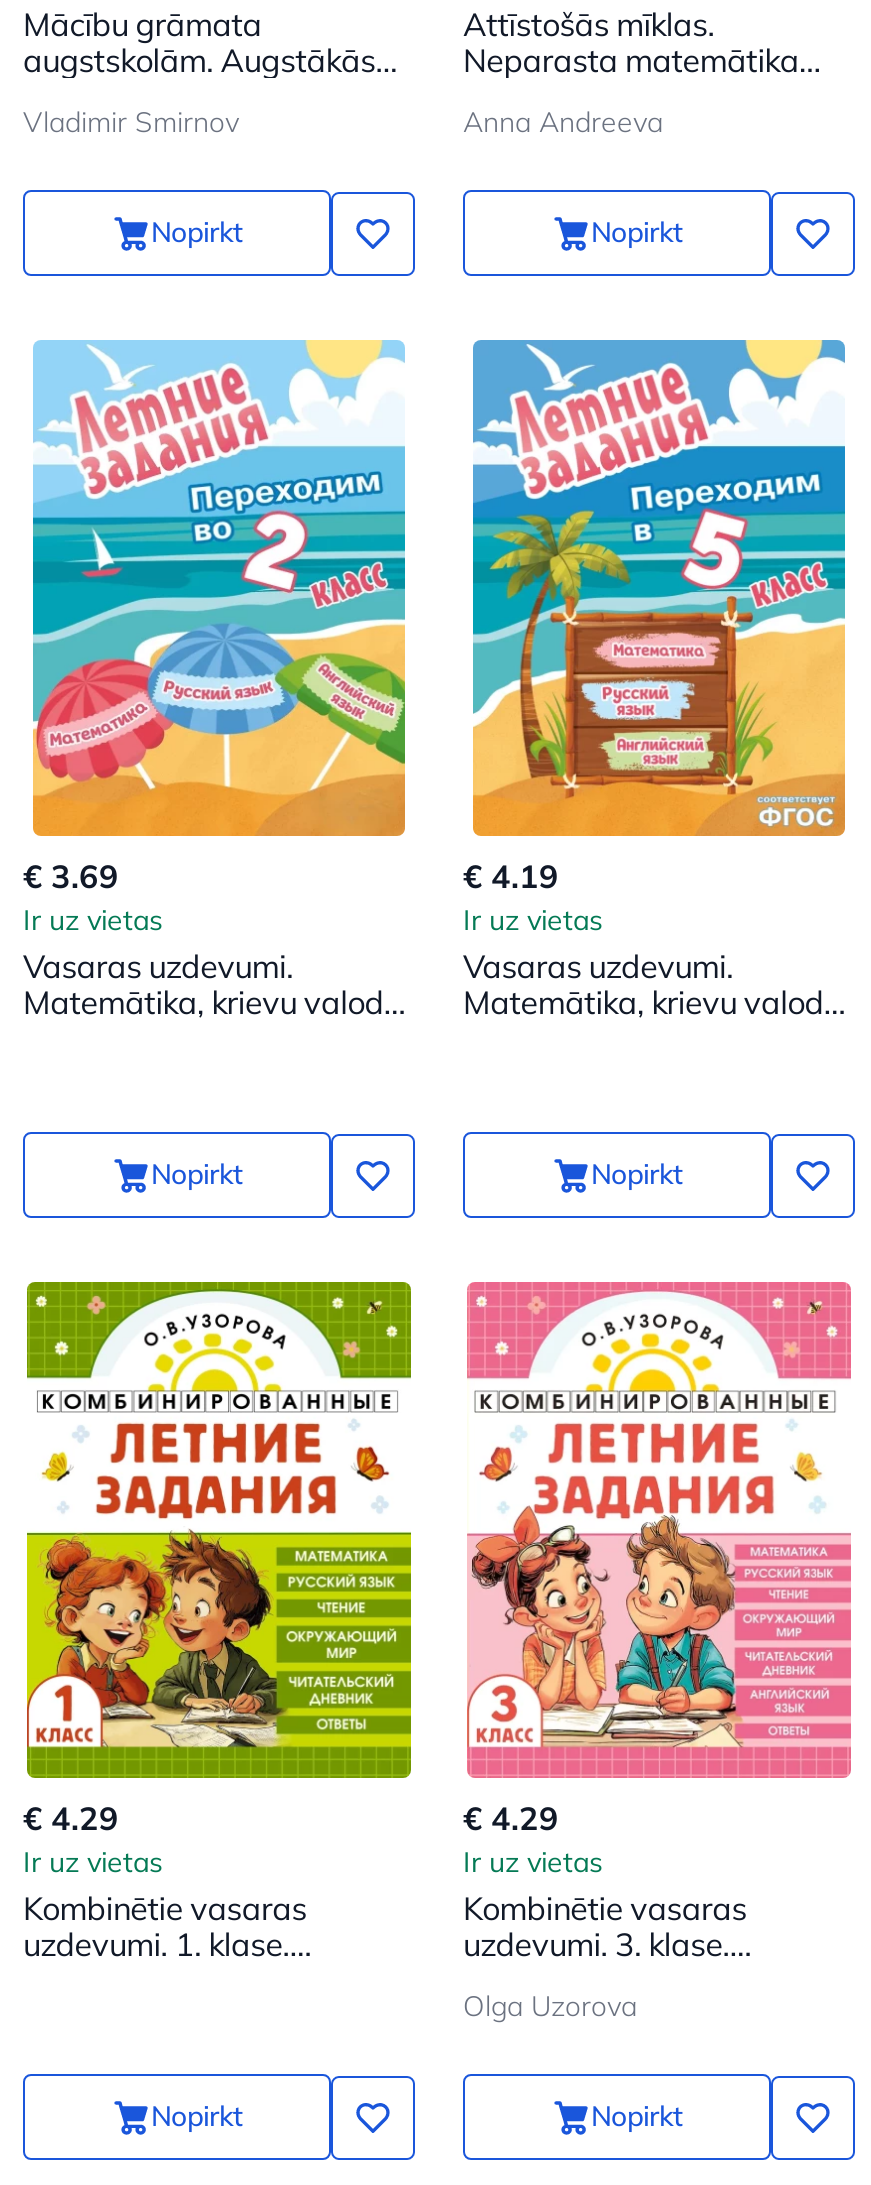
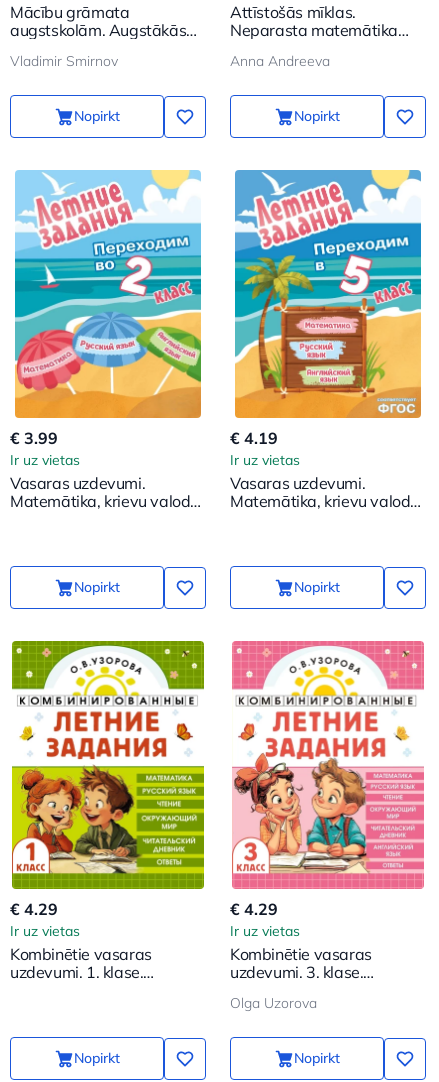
[23,856,119,896] € 3.69 -> [10,428,58,448] € 3.99

